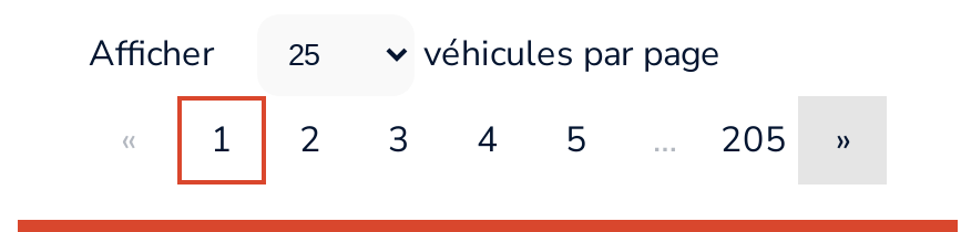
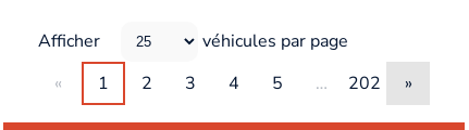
[720,115,787,164] 205 -> [348,71,381,95] 202

